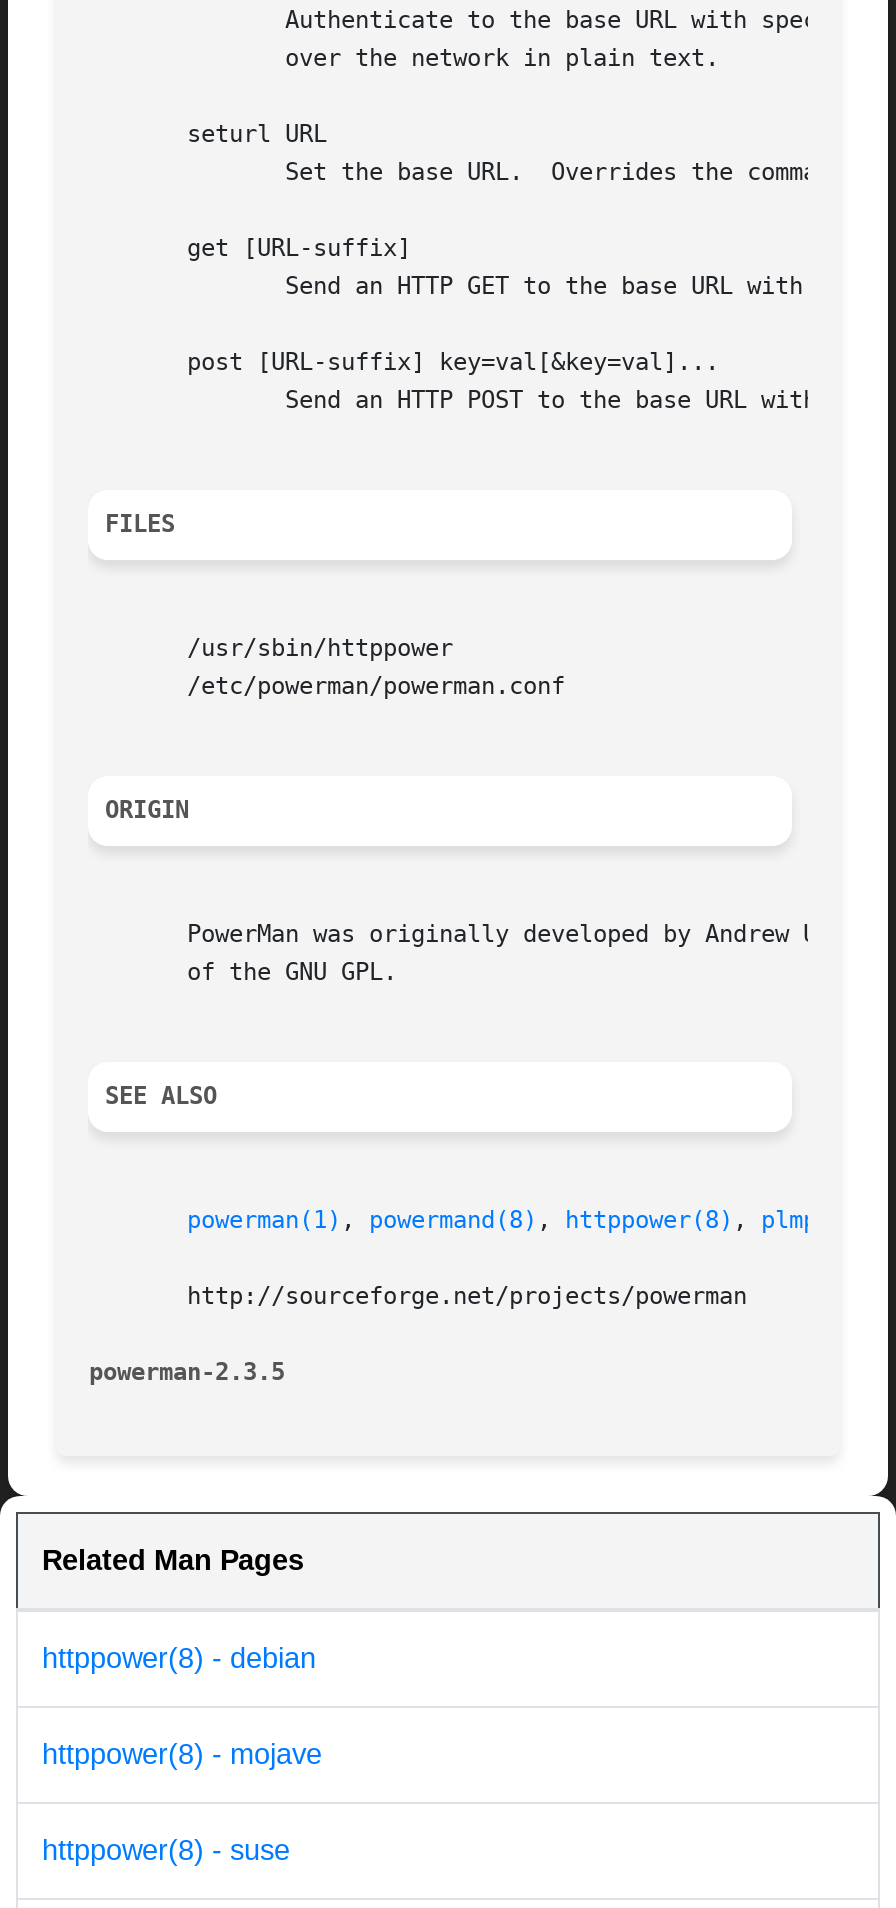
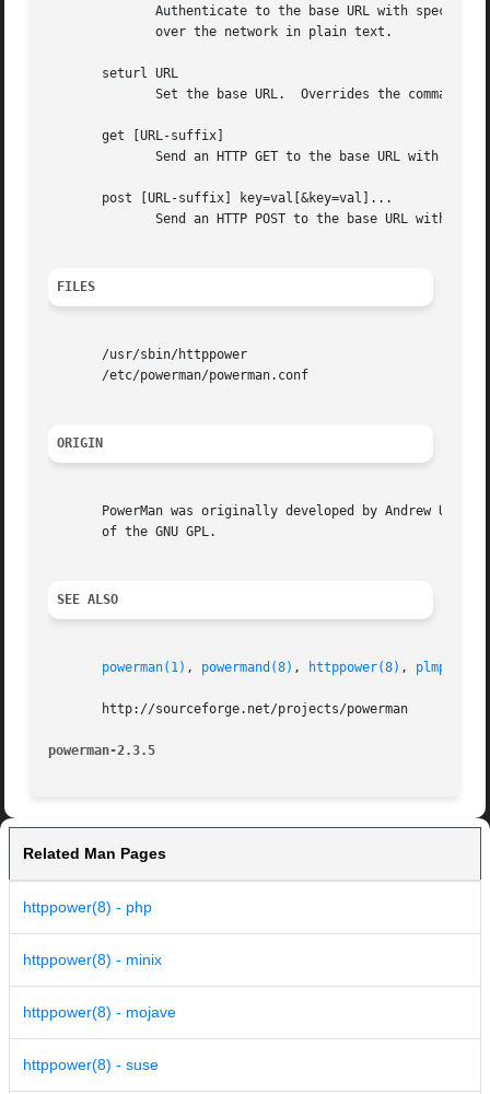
[42,1643,316,1675] httppower(8) - debian -> [23,899,162,969] httppower(8) - php | httppower(8) - minix

